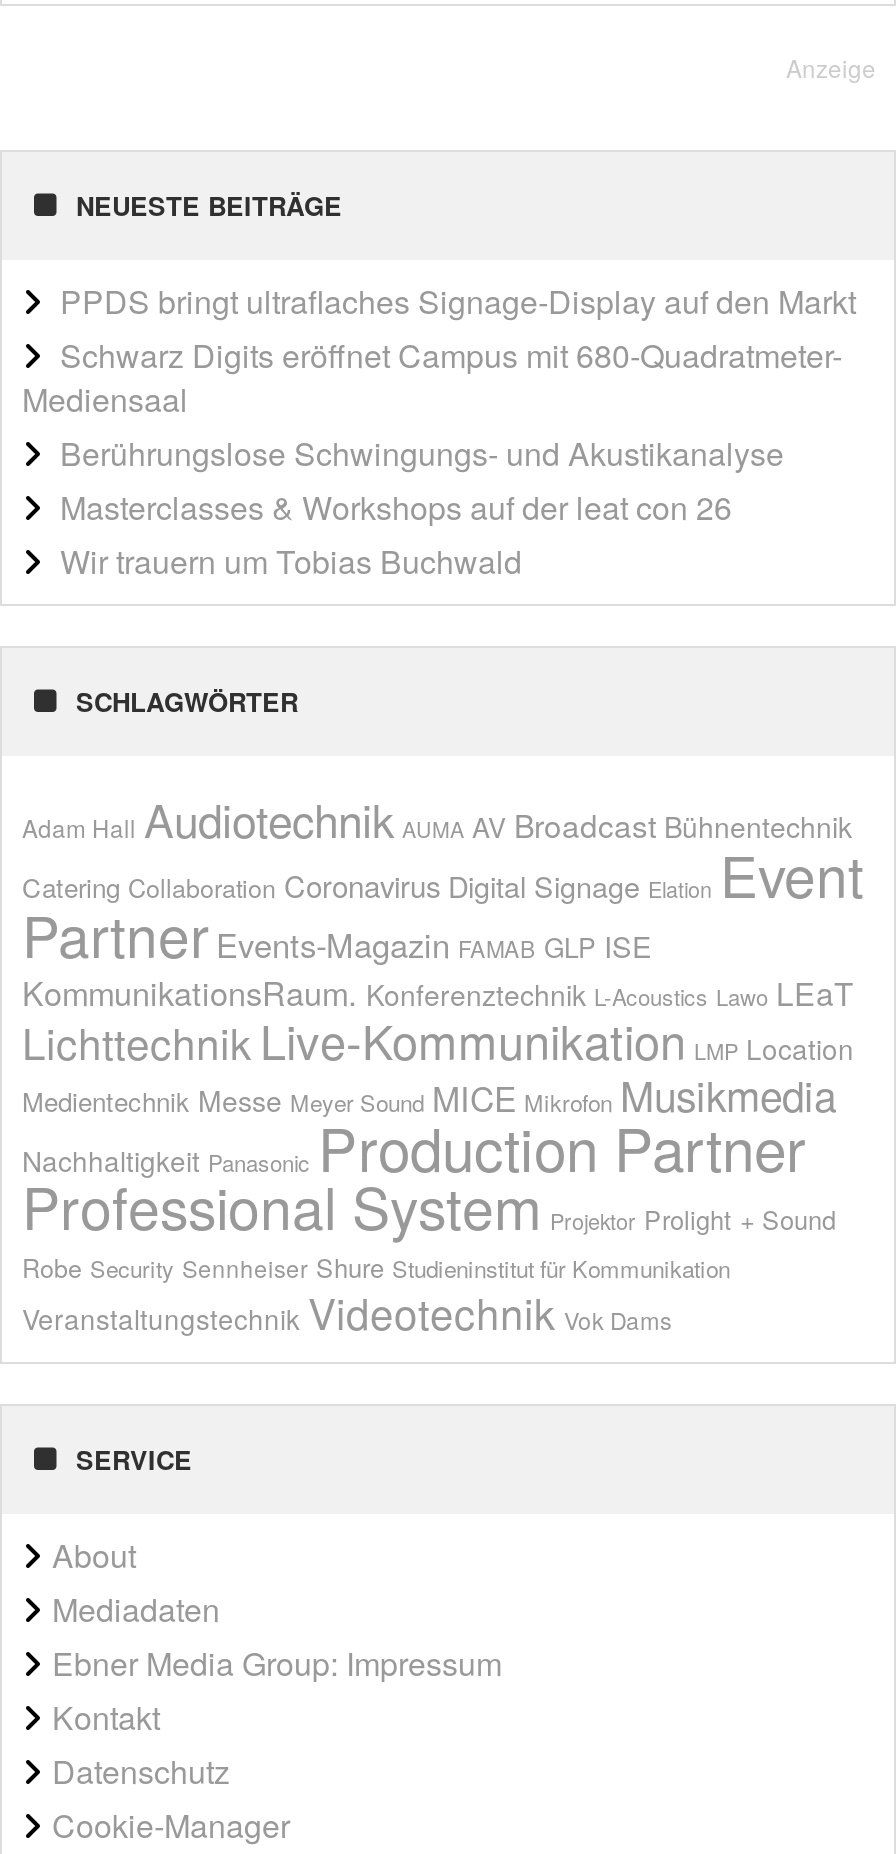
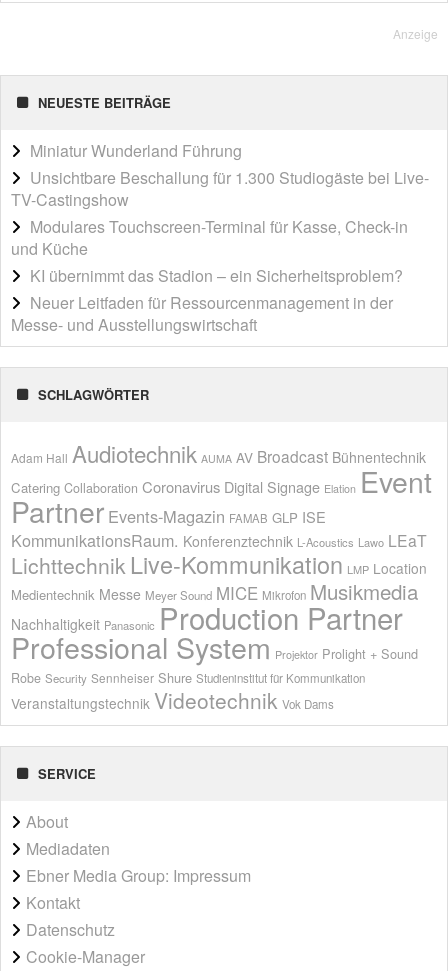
[22,277,856,583] PPDS bringt ultraflaches Signage-Display auf den Markt | Schwarz Digits eröffnet Campus mit 680-Quadratmeter- | Mediensaal | Berührungslose Schwingungs- und Akustikanalyse | Masterclasses & Workshops auf der leat con 26 | Wir trauern um Tobias Buchwald -> [11,139,429,336] Miniatur Wunderland Führung | Unsichtbare Beschallung für 1.300 Studiogäste bei Live- | TV-Castingshow | Modulares Touchscreen-Terminal für Kasse, Check-in | und Küche | KI übernimmt das Stadion – ein Sicherheitsproblem? | Neuer Leitfaden für Ressourcenmanagement in der | Messe- und Ausstellungswirtschaft

